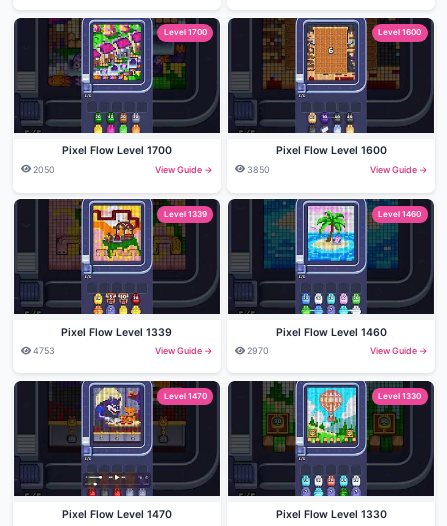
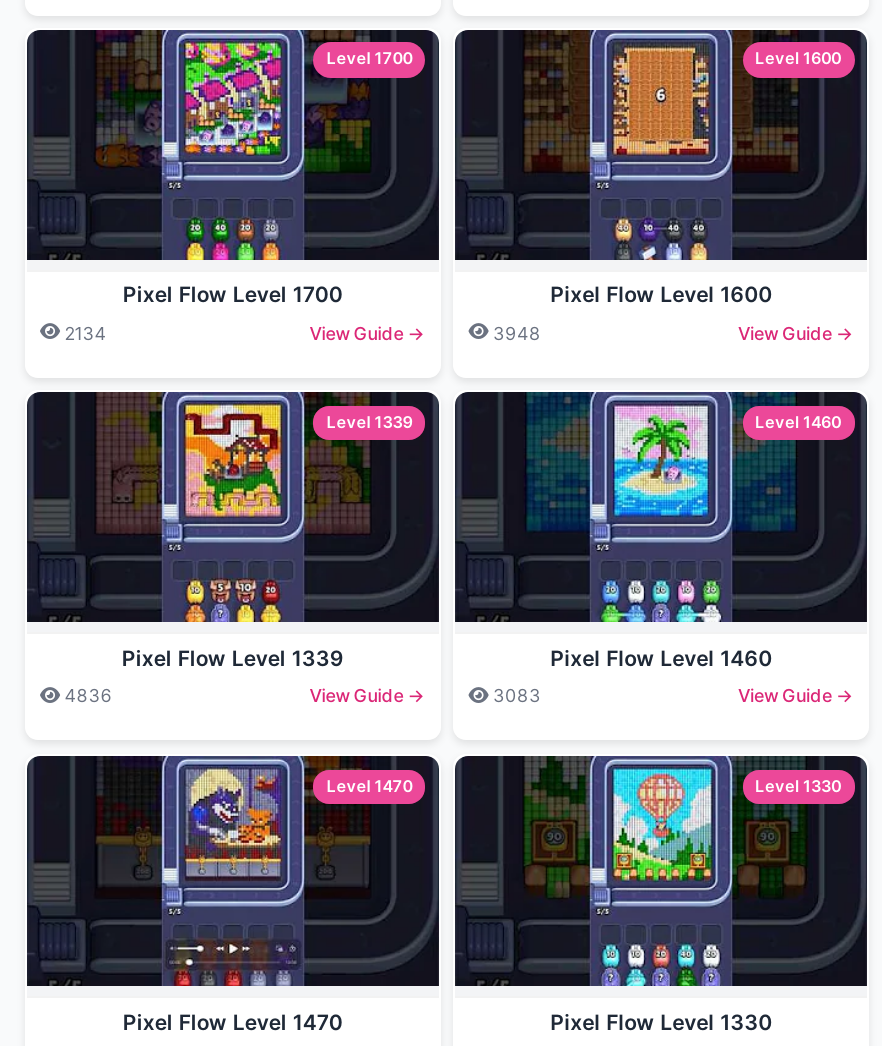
[33,164,55,175] 2050 -> [64,321,106,343] 2134
[247,164,270,175] 3850 -> [493,321,541,343] 3948
[33,345,55,356] 4753 -> [64,685,112,707] 4836
[247,345,269,356] 2970 -> [493,685,541,707] 3083

